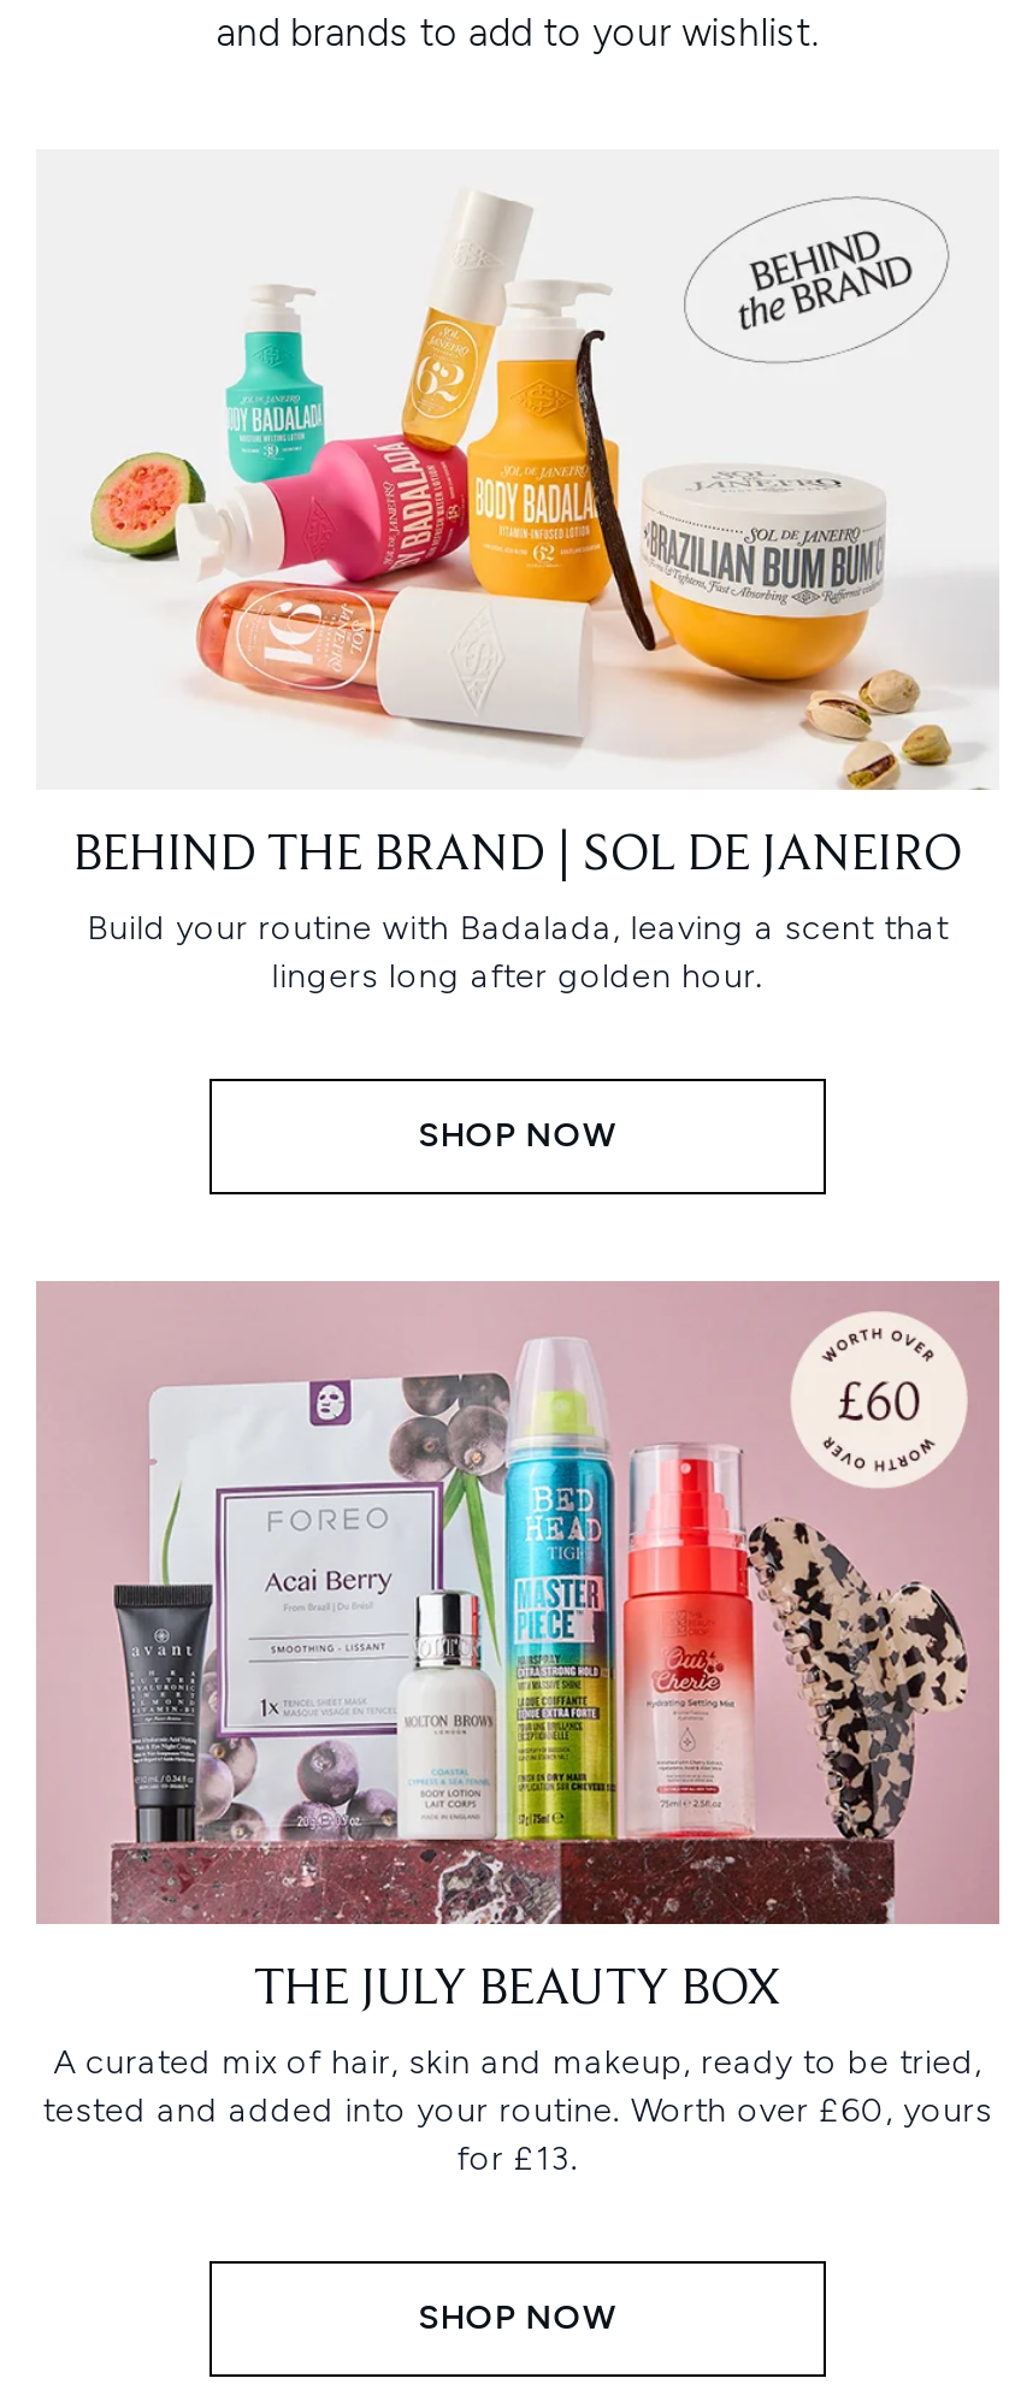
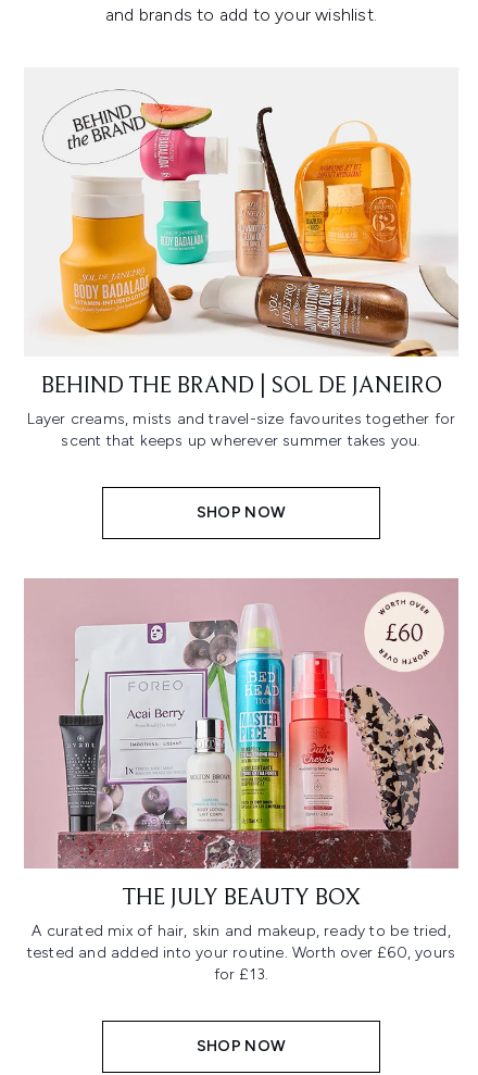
[89,195,999,792] [image] -> [42,89,460,358] [image]
[87,908,949,997] Build your routine with Badalada, leaving a scent that | lingers long after golden hour. -> [27,410,456,450] Layer creams, mists and travel-size favourites together for | scent that keeps up wherever summer takes you.

